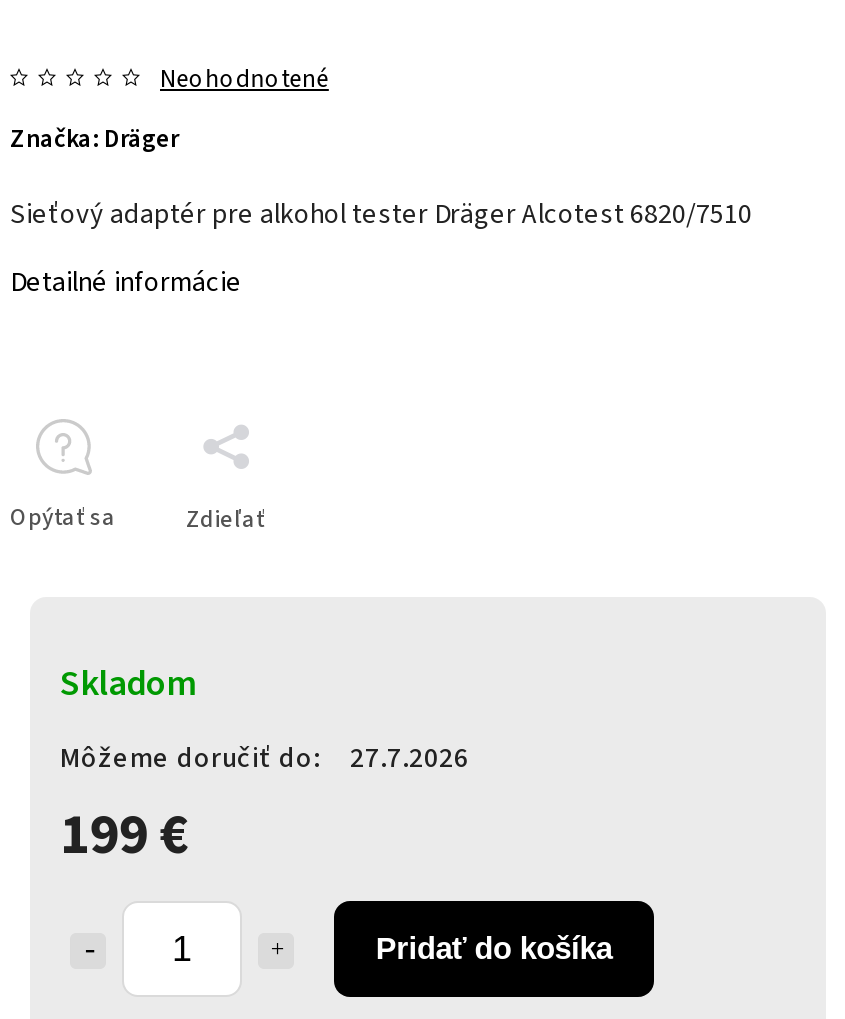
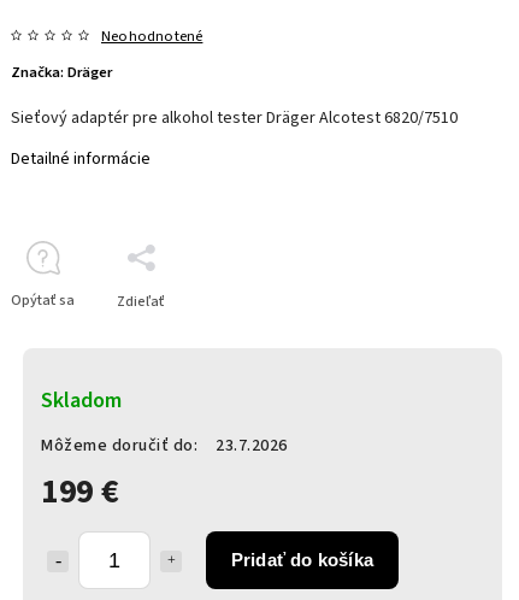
[60,738,469,778] Môžeme doručiť do: 27.7.2026 -> [41,433,287,457] Môžeme doručiť do: 23.7.2026

